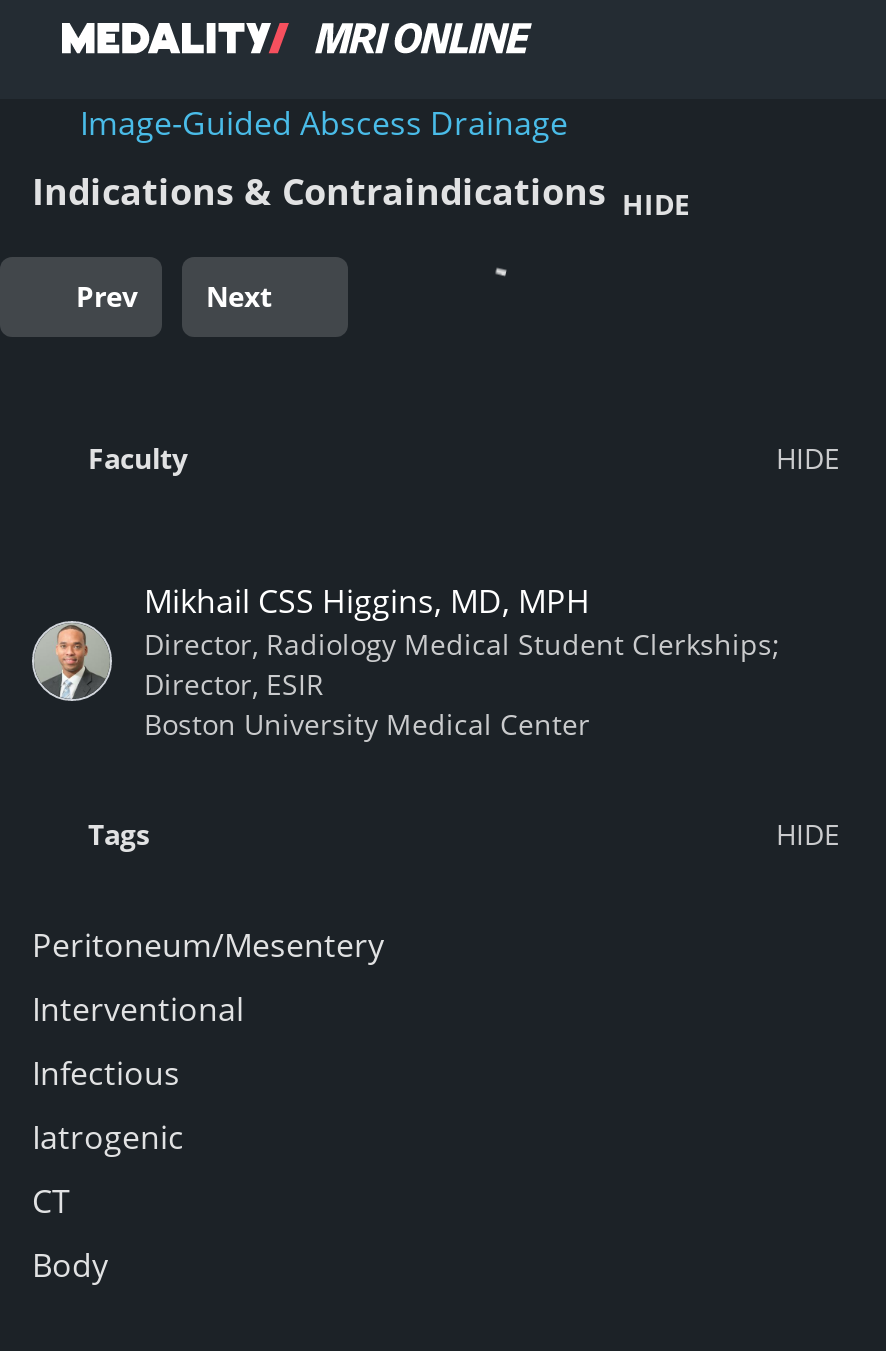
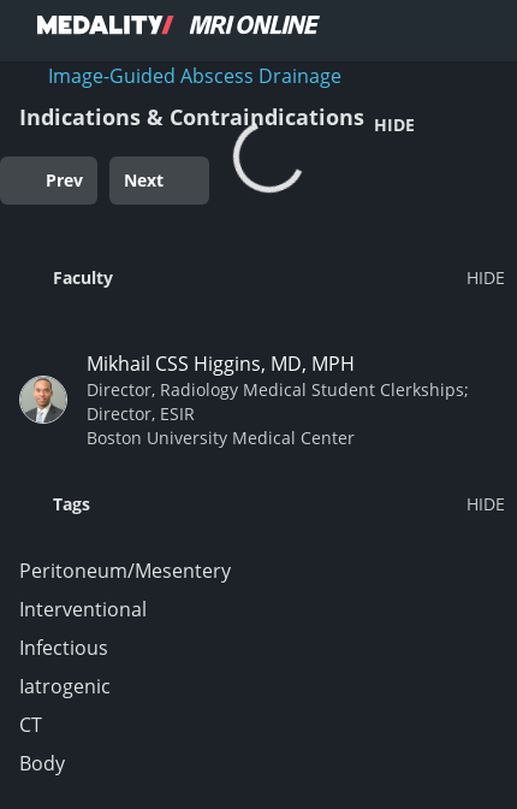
none -> [232,140,304,194] [image]

